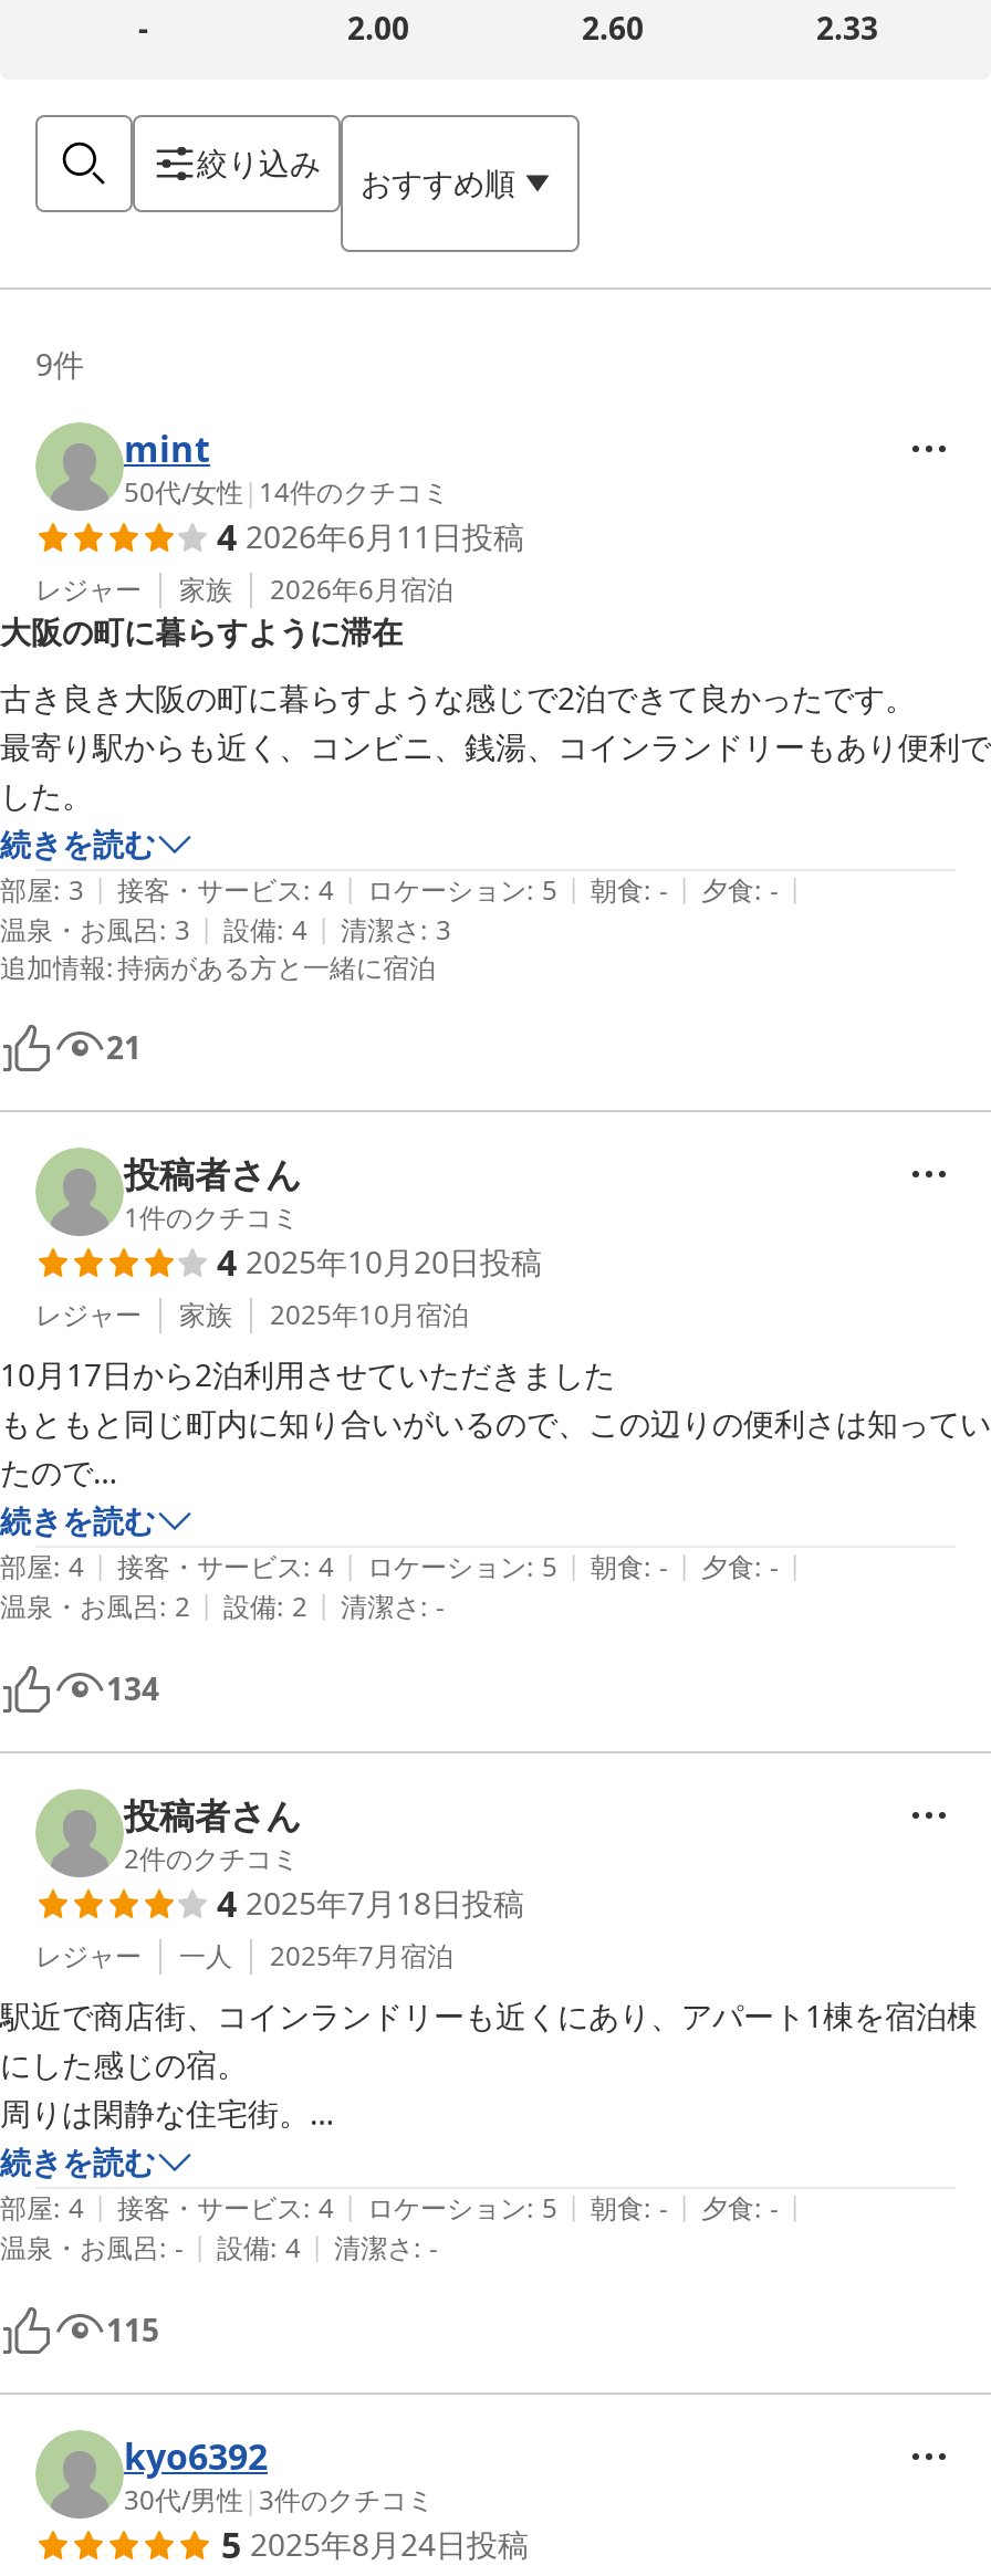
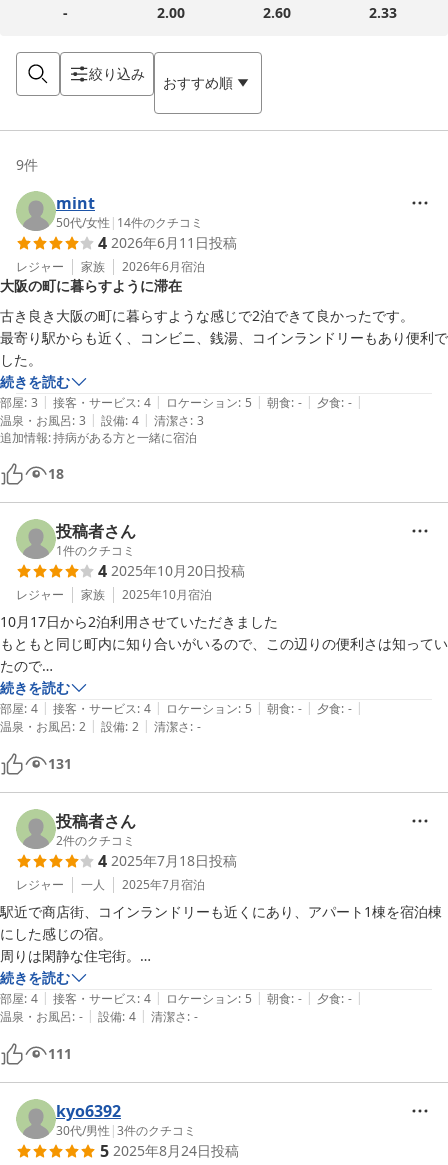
[106,1026,142,1068] 21 -> [48,464,64,483] 18
[106,1667,159,1709] 134 -> [48,754,72,773] 131
[106,2308,159,2350] 115 -> [48,1044,72,1063] 111

